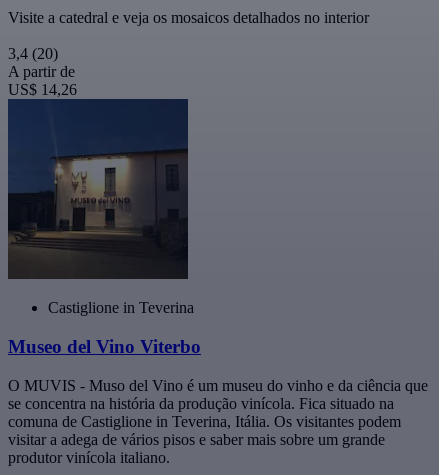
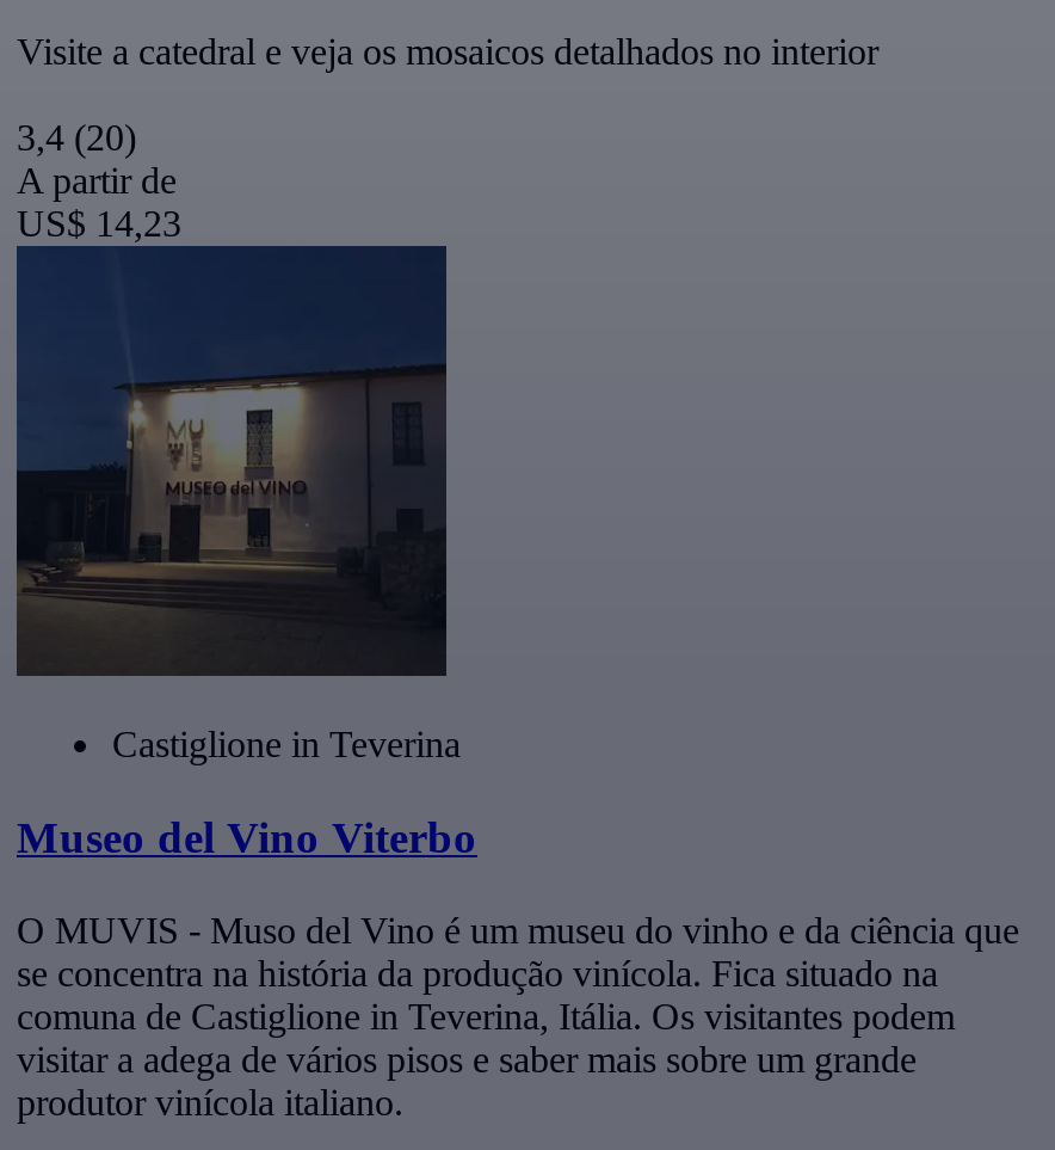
[8,81,77,98] US$ 14,26 -> [17,204,181,245] US$ 14,23

